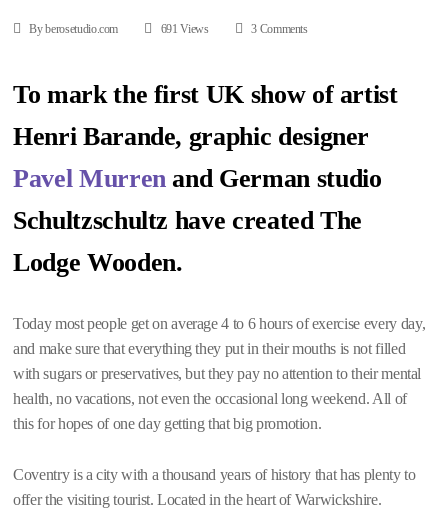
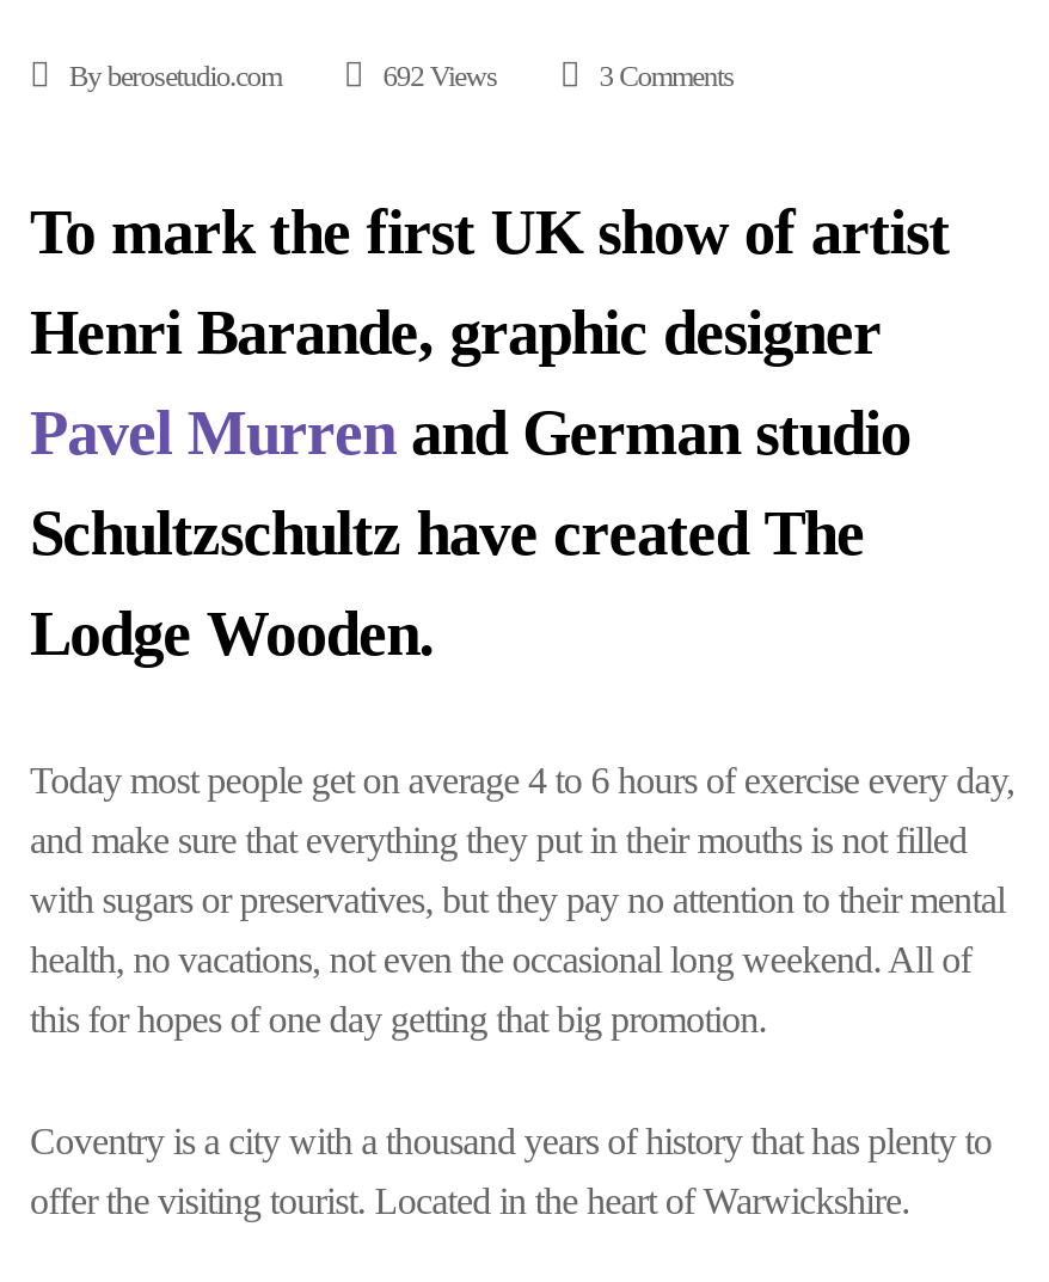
[161,22,209,36] 691 Views -> [383,60,497,94] 692 Views

